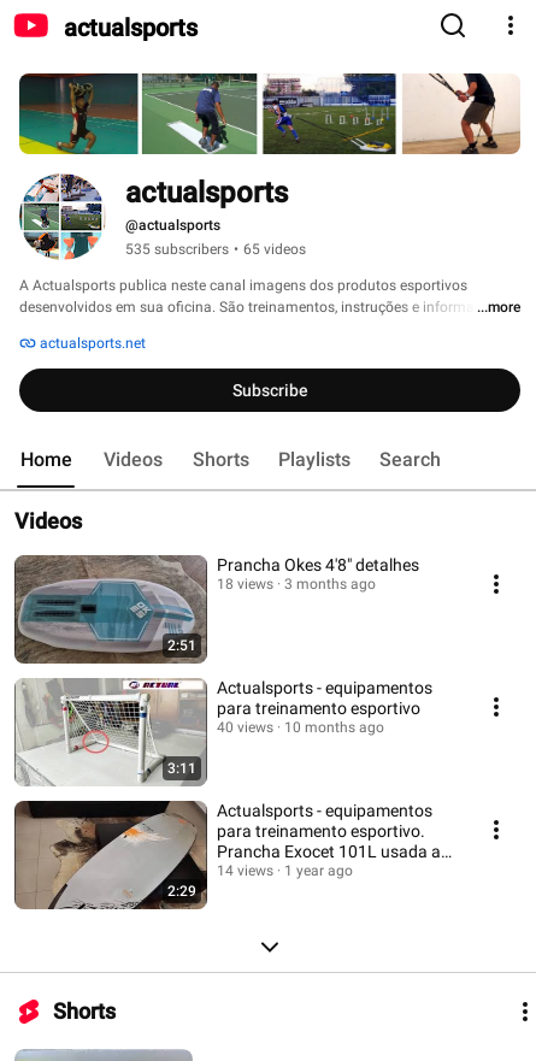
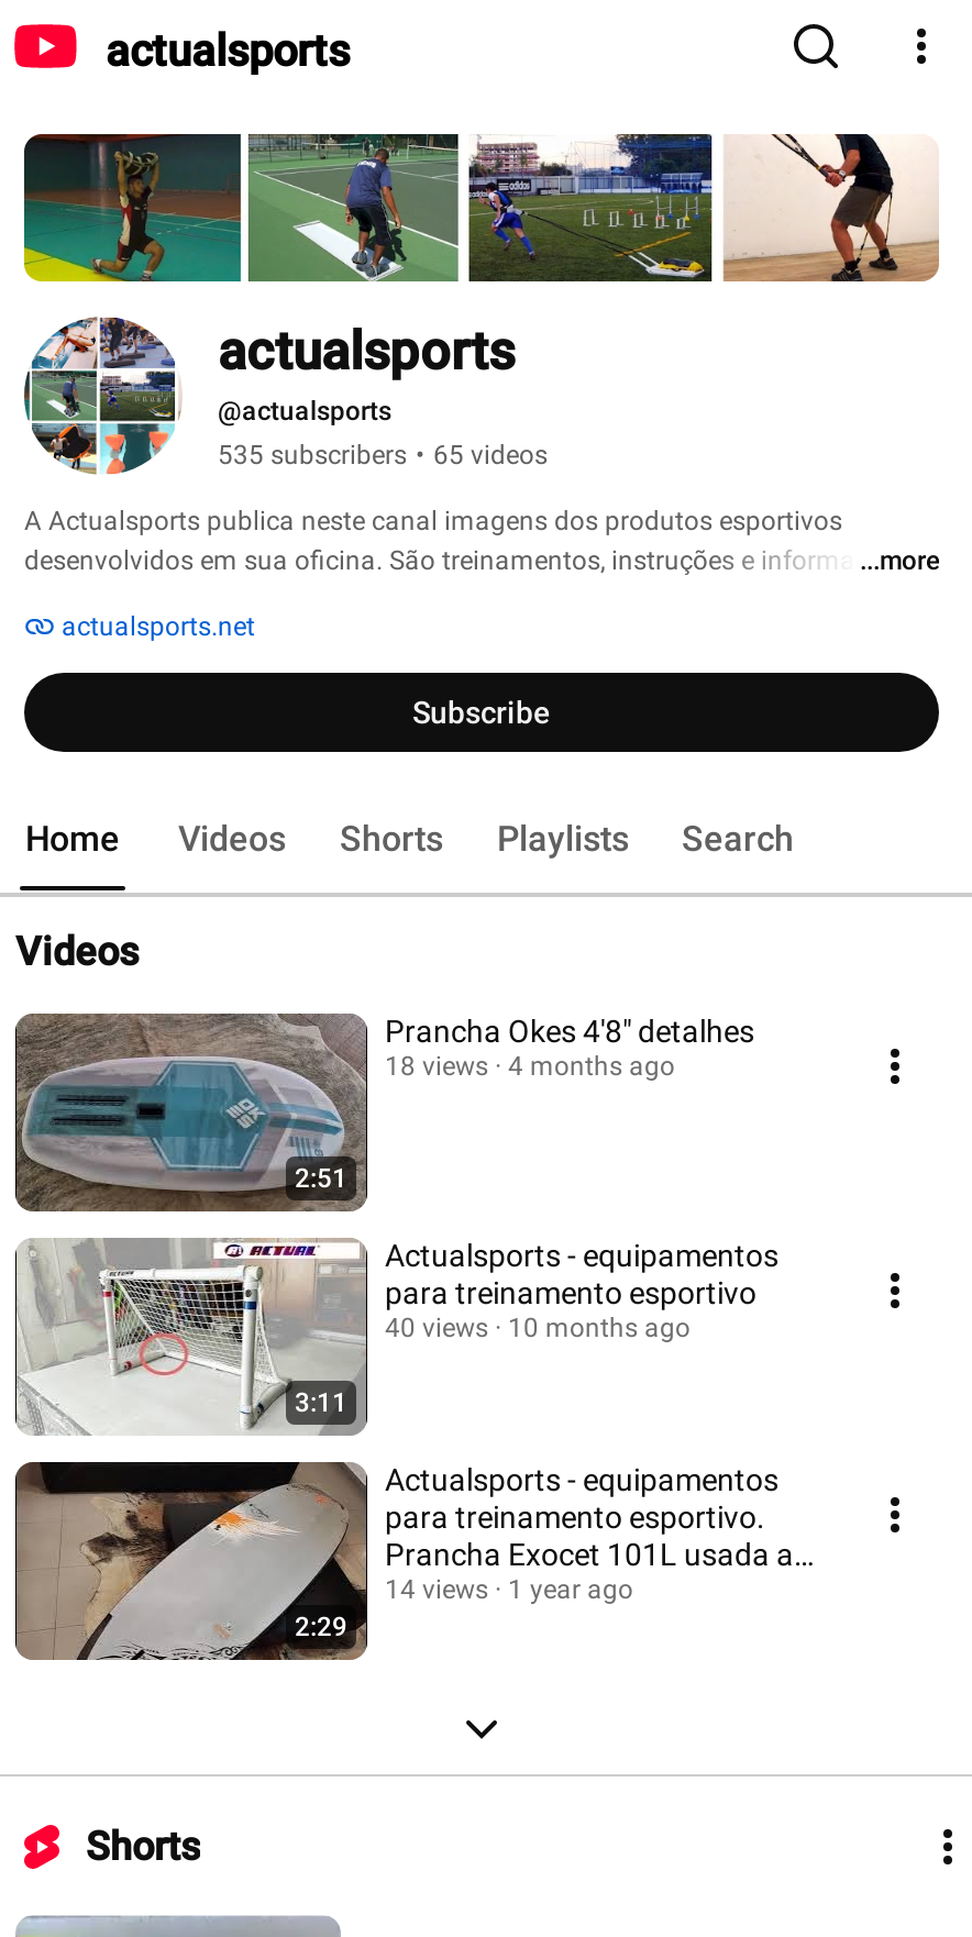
[217,576,376,593] 18 views 3 months ago -> [385,1051,675,1082] 18 views 4 months ago

